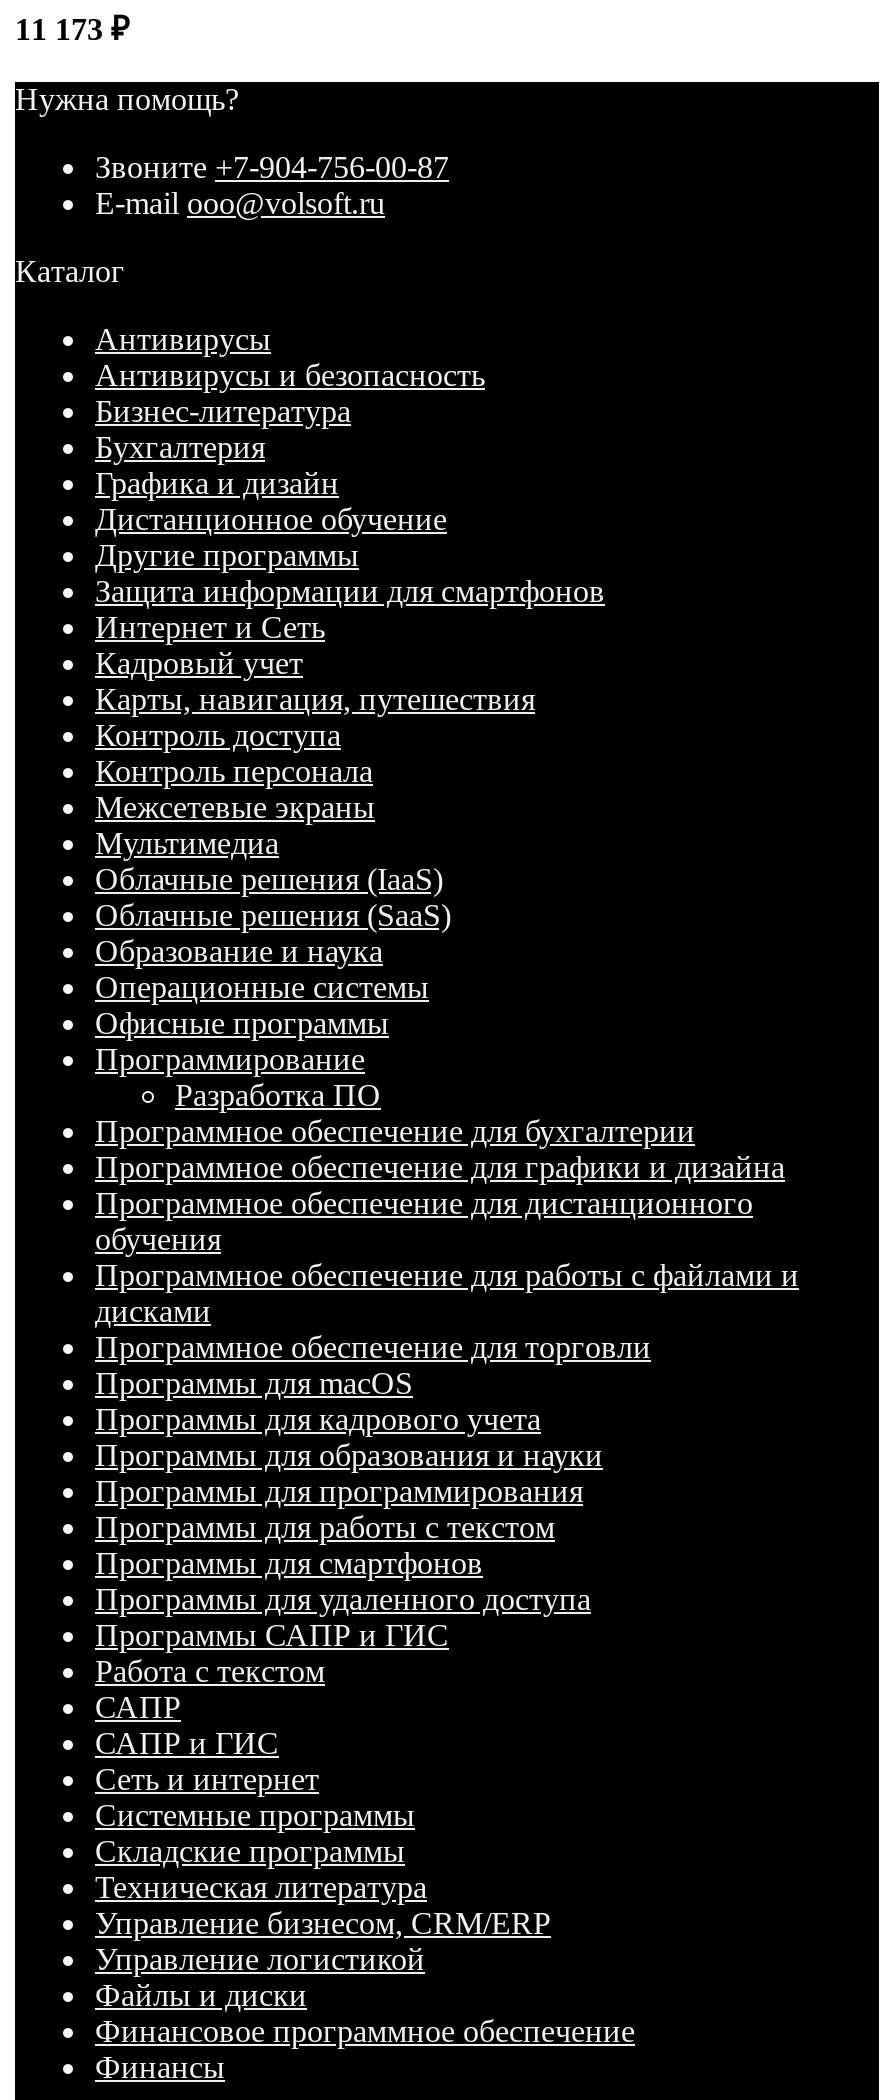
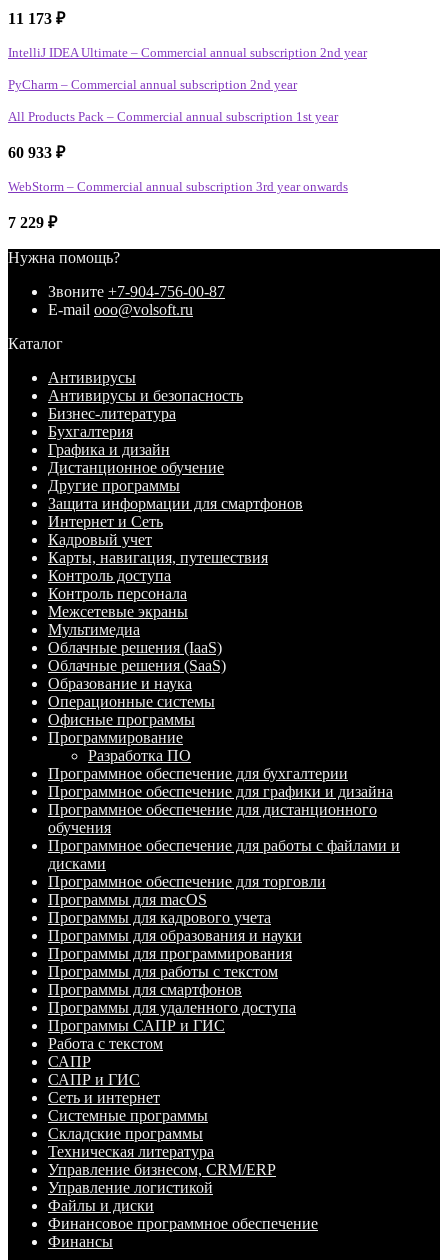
none -> [8,46,367,231] IntelliJ IDEA Ultimate – Commercial annual subscription 2nd year | PyCharm – Commercial annual subscription 2nd year | All Products Pack – Commercial annual subscription 1st year | 60 933 ₽ | WebStorm – Commercial annual subscription 3rd year onwards | 7 229 ₽

